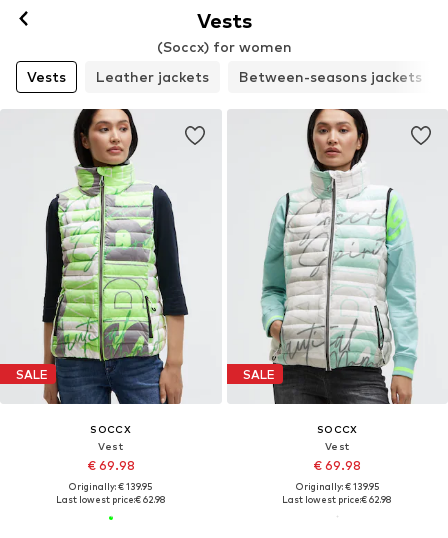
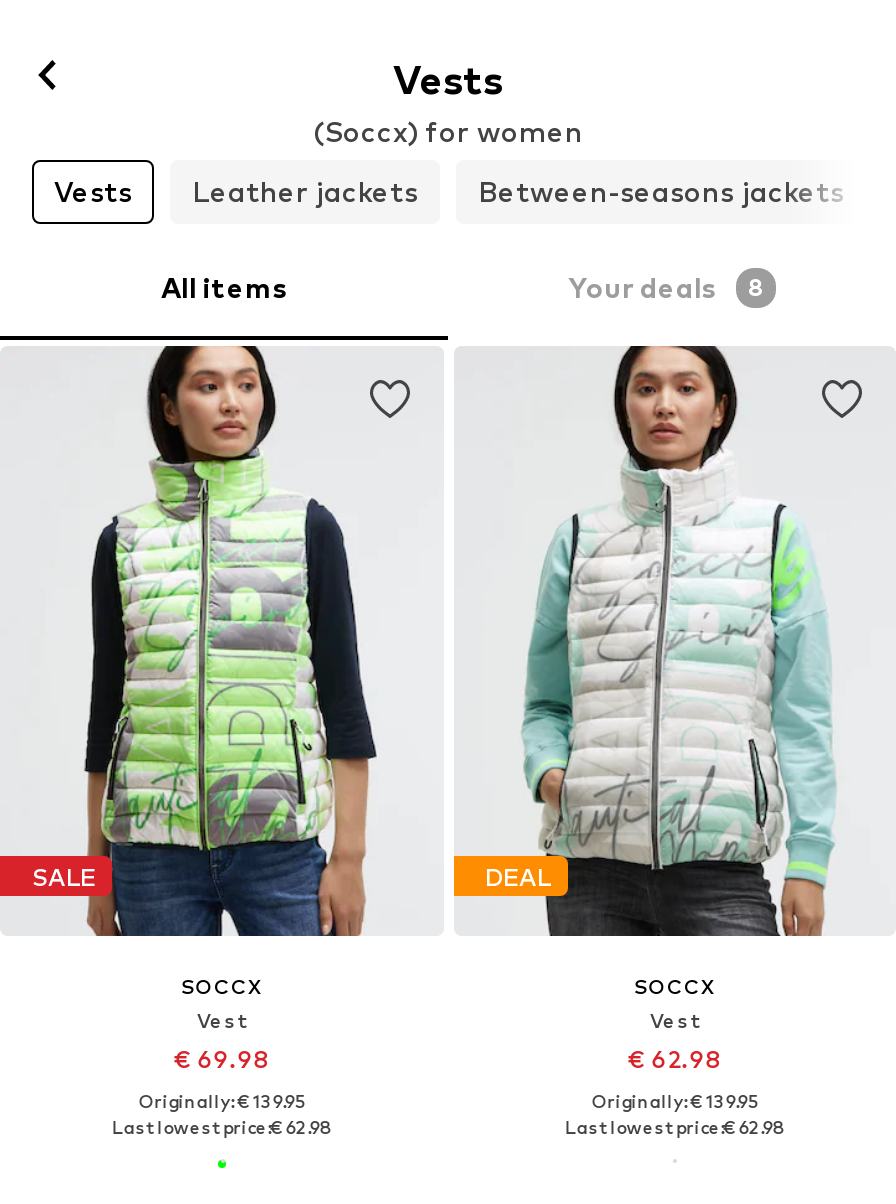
none -> [161,270,764,304] All items | Your deals | 8
[242,367,274,382] SALE -> [485,862,551,892] DEAL
[313,458,361,473] € 69.98 -> [628,1045,722,1075] € 62.98

